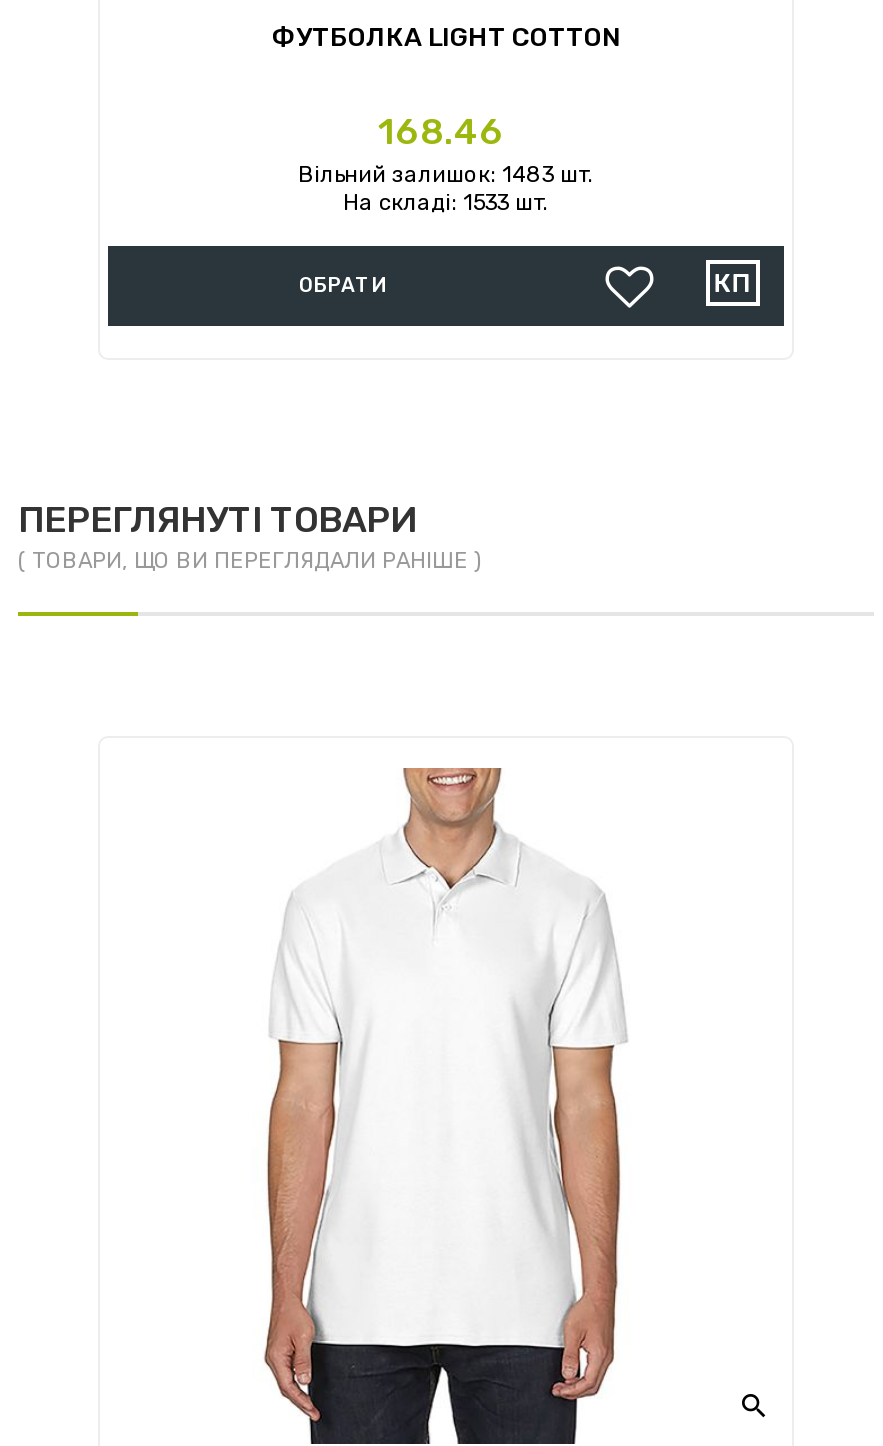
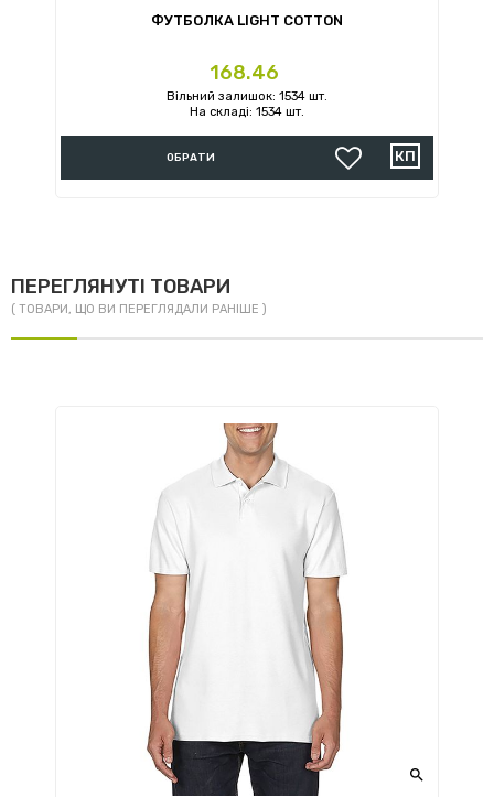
[298,162,594,188] Вільний залишок: 1483 шт. -> [167,89,327,104] Вільний залишок: 1534 шт.
[343,190,549,216] На складі: 1533 шт. -> [190,105,304,119] На складі: 1534 шт.

